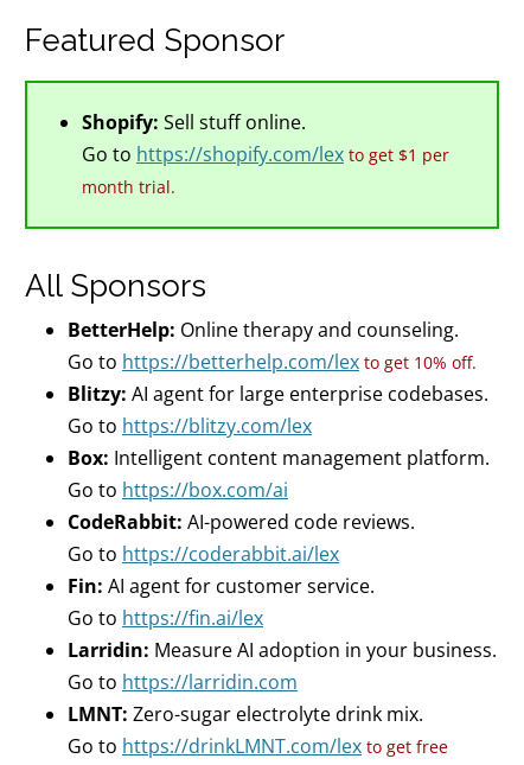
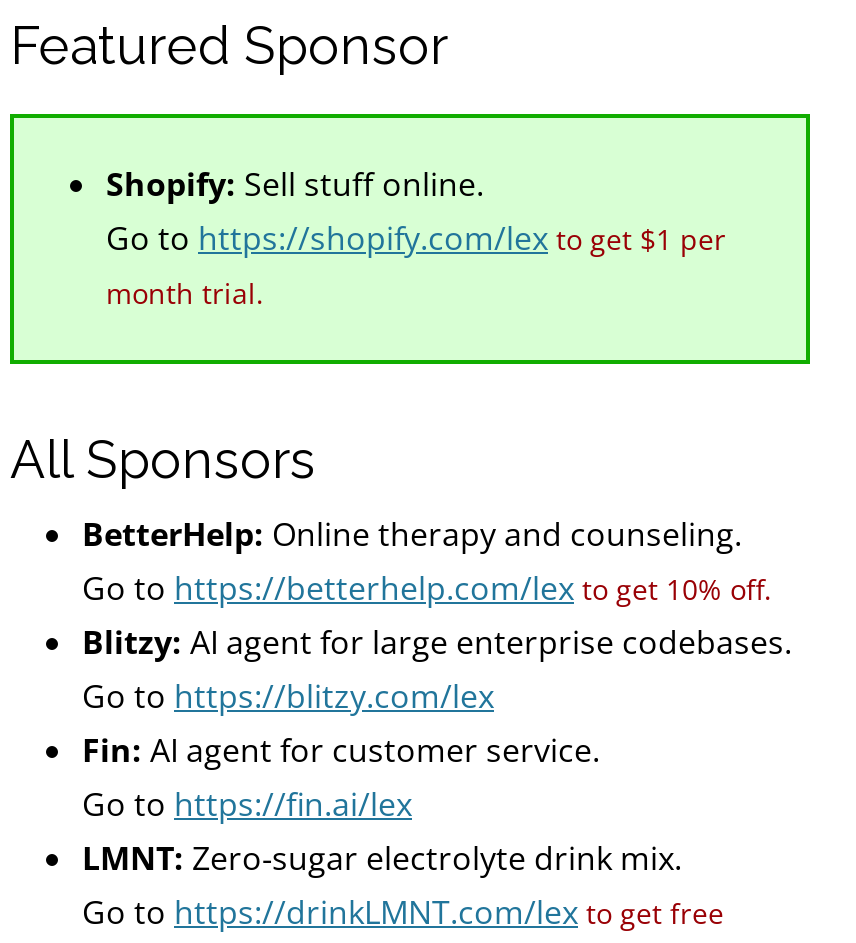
[68,445,490,567] Box: Intelligent content management platform. | Go to https://box.com/ai | CodeRabbit: AI-powered code reviews. | Go to https://coderabbit.ai/lex -> none
[68,637,497,695] Larridin: Measure AI adoption in your business. | Go to https://larridin.com -> none

